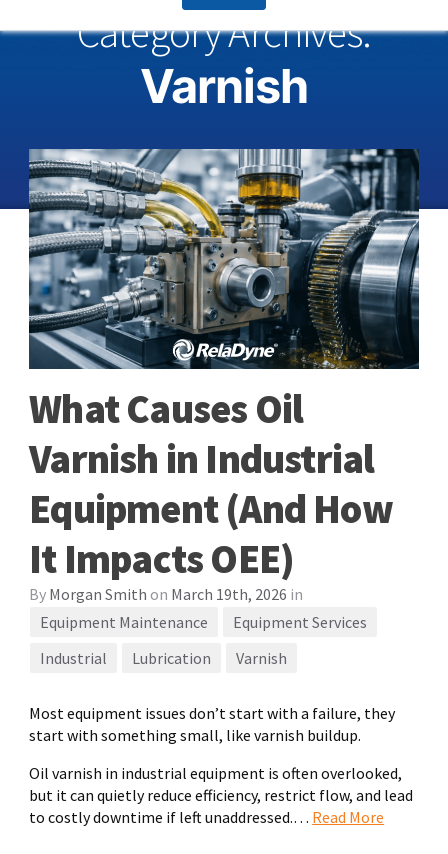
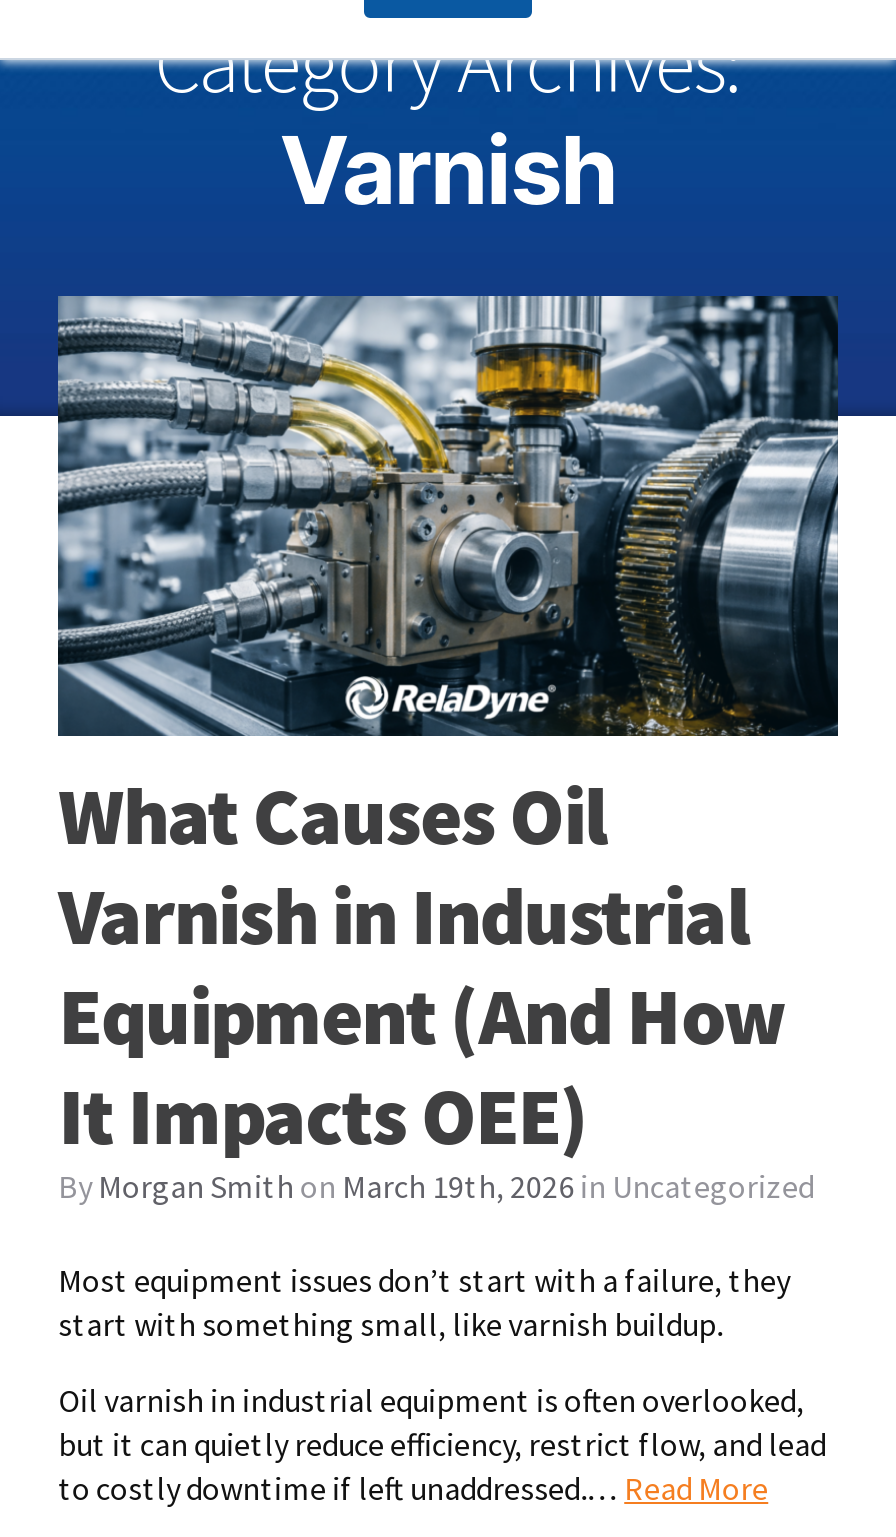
[29,584,367,668] By Morgan Smith on March 19th, 2026 in | Equipment Maintenance | Equipment Services | Industrial | Lubrication | Varnish -> [58,1165,814,1205] By Morgan Smith on March 19th, 2026 in Uncategorized

